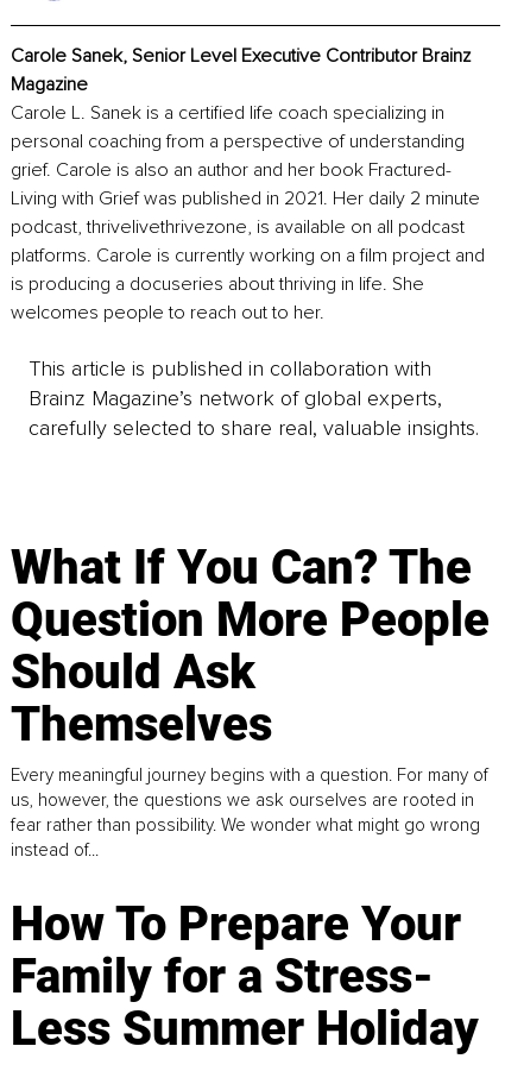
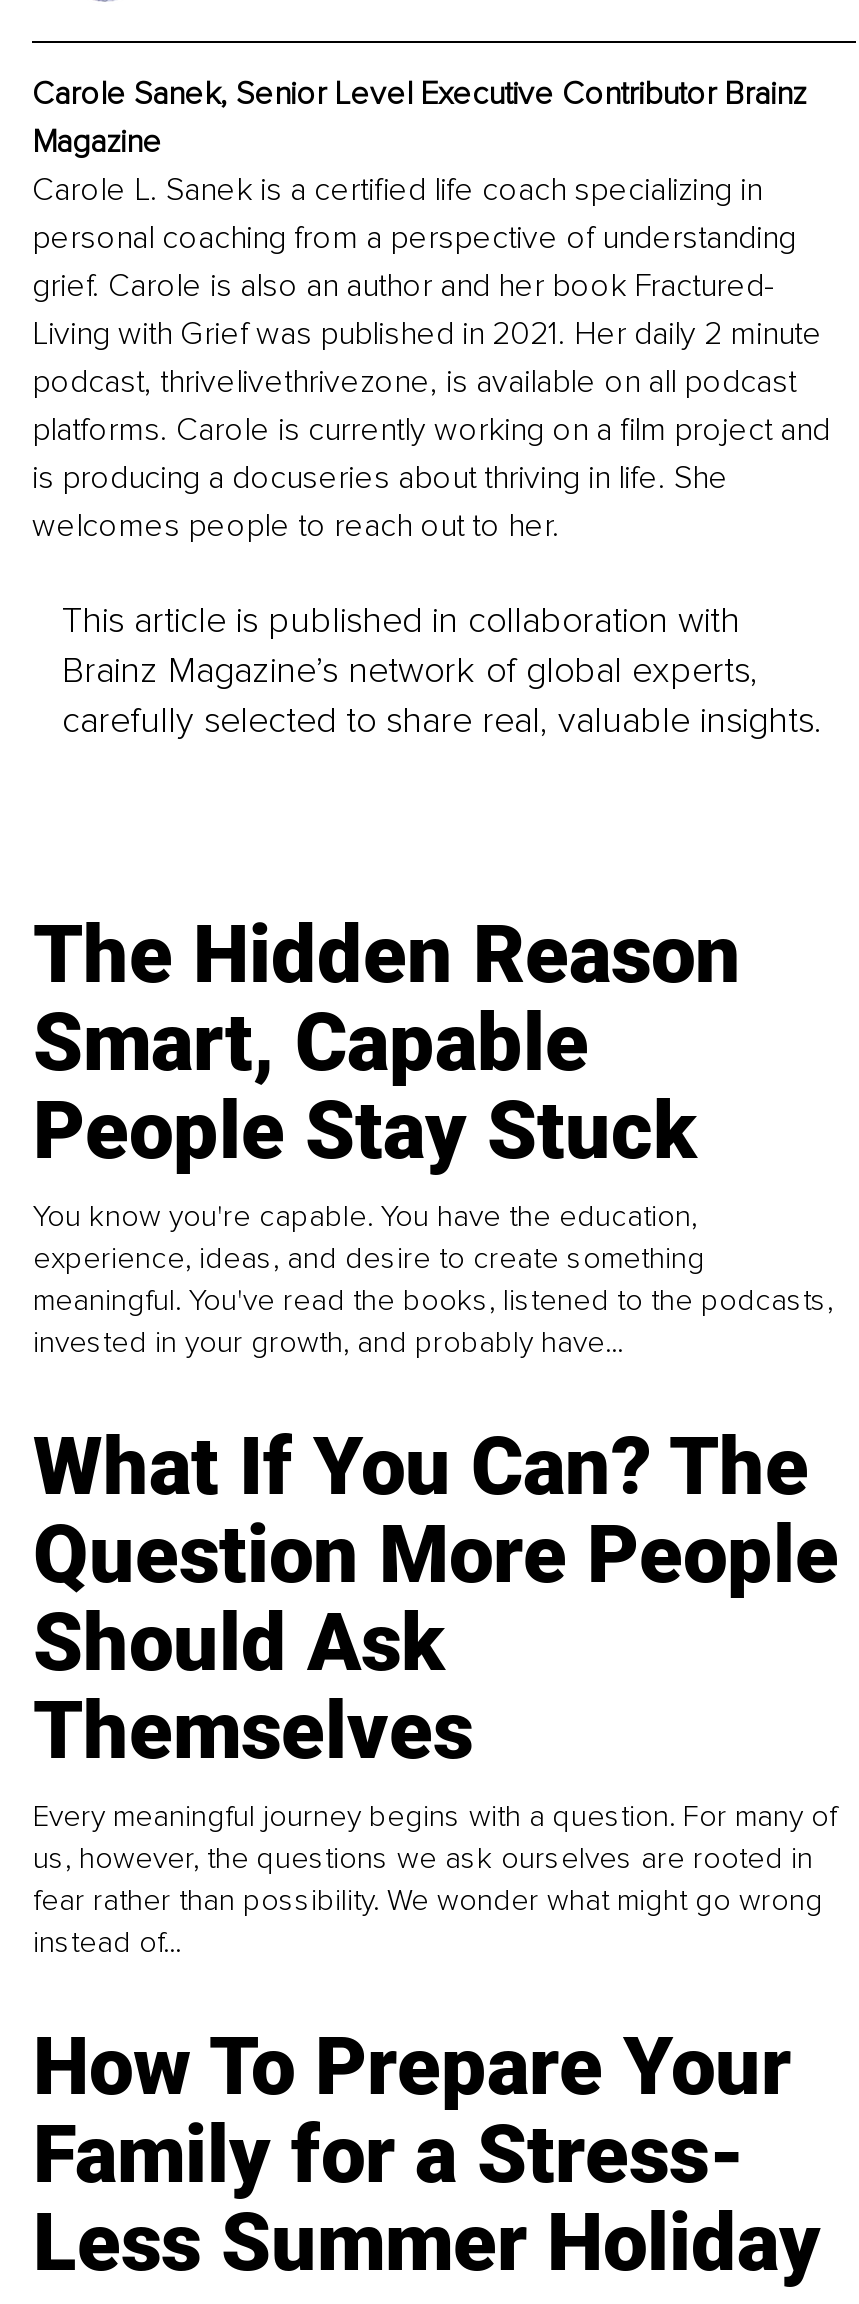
none -> [33,907,833,1359] The Hidden Reason | Smart, Capable | People Stay Stuck | You know you're capable. You have the education, | experience, ideas, and desire to create something | meaningful. You've read the books, listened to the podcasts, | invested in your growth, and probably have...

